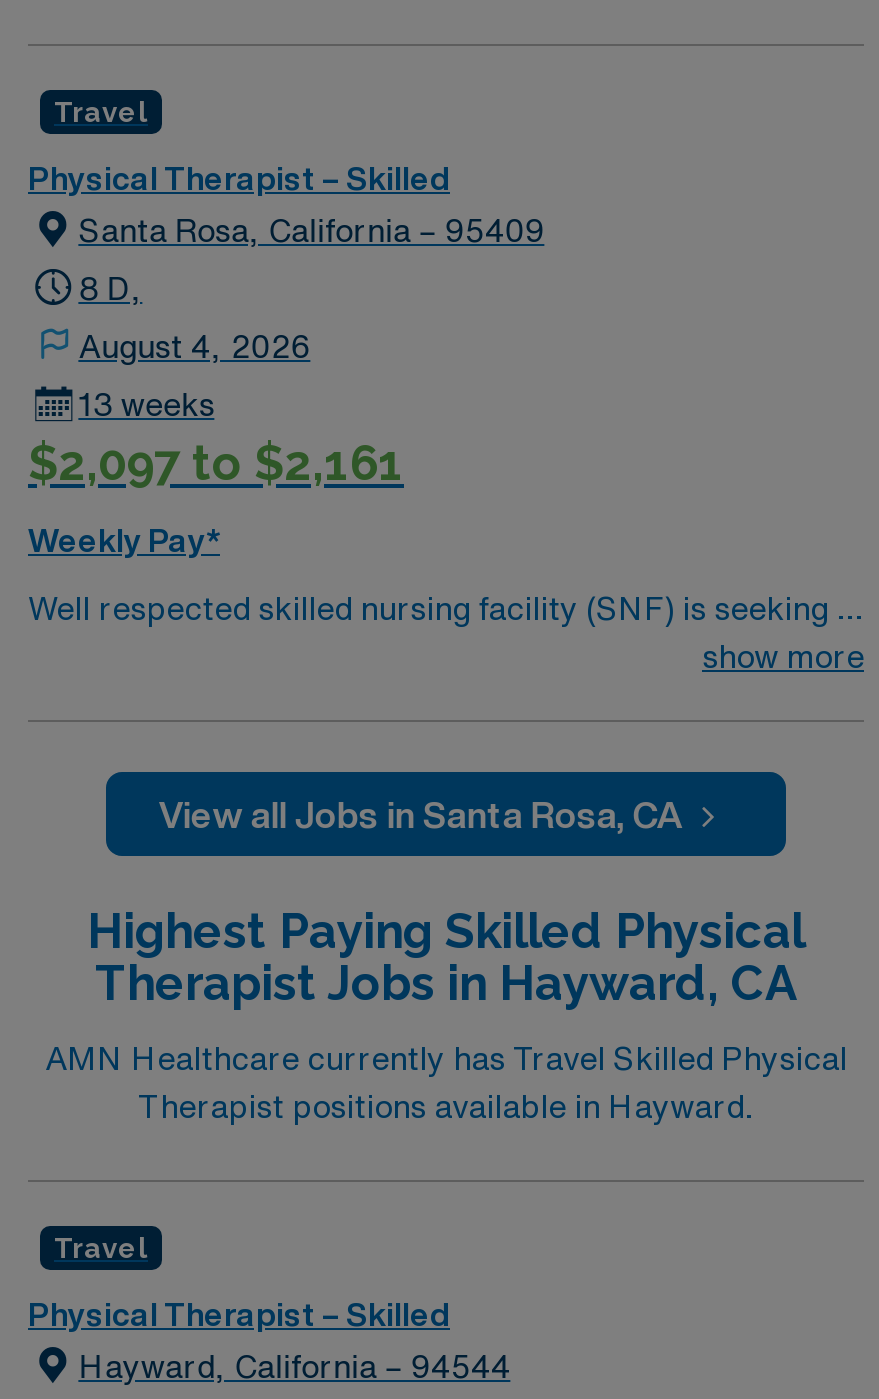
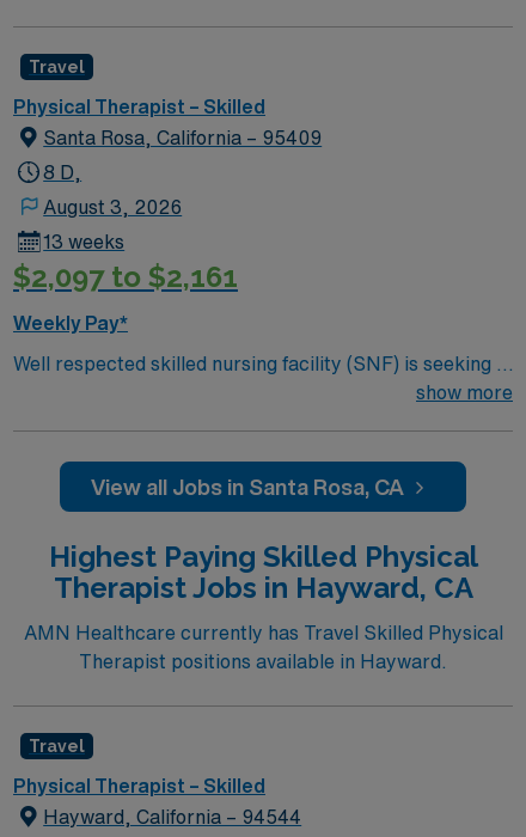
[78,330,310,362] August 4, 2026 -> [43,197,182,216] August 3, 2026

